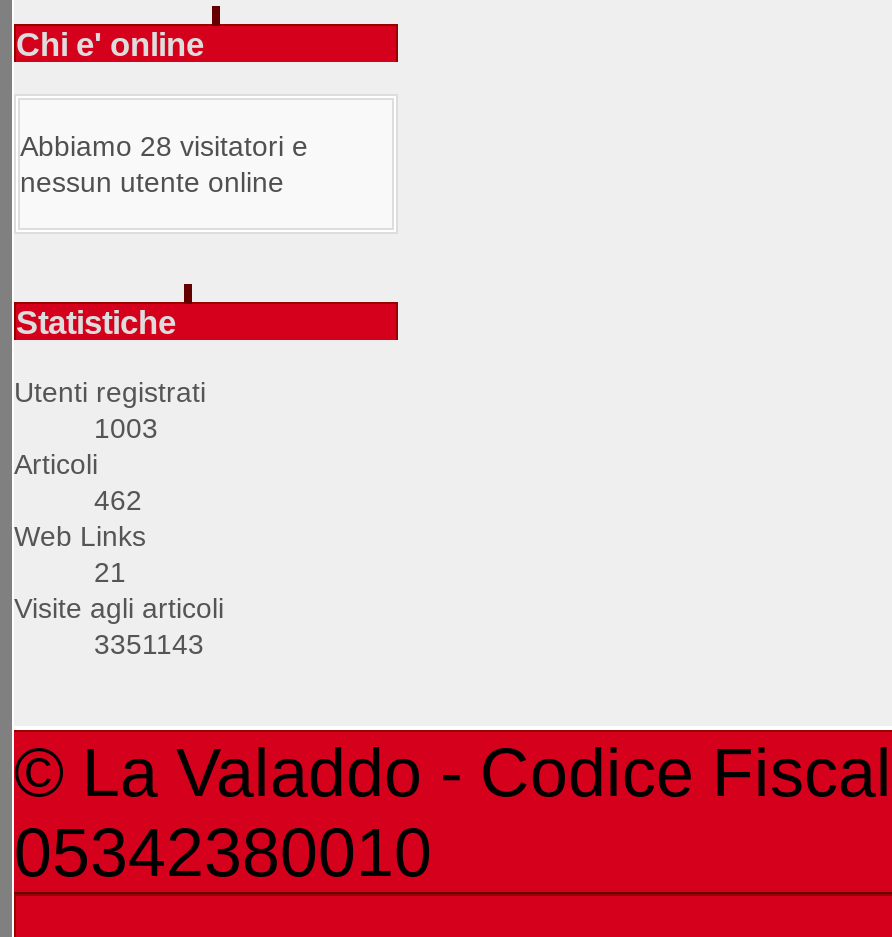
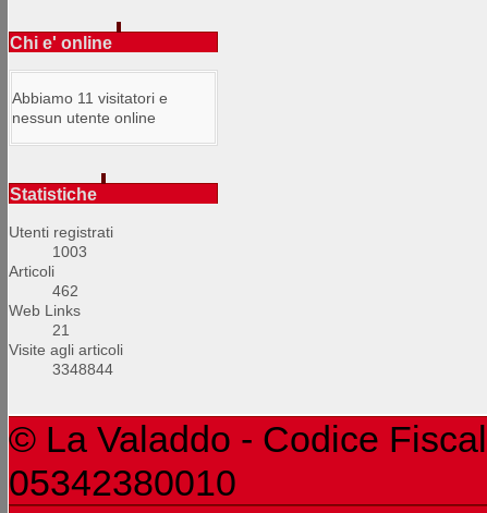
[20,130,308,162] Abbiamo 28 visitatori e -> [12,89,168,107] Abbiamo 11 visitatori e
[94,627,204,659] 3351143 -> [52,360,113,378] 3348844

